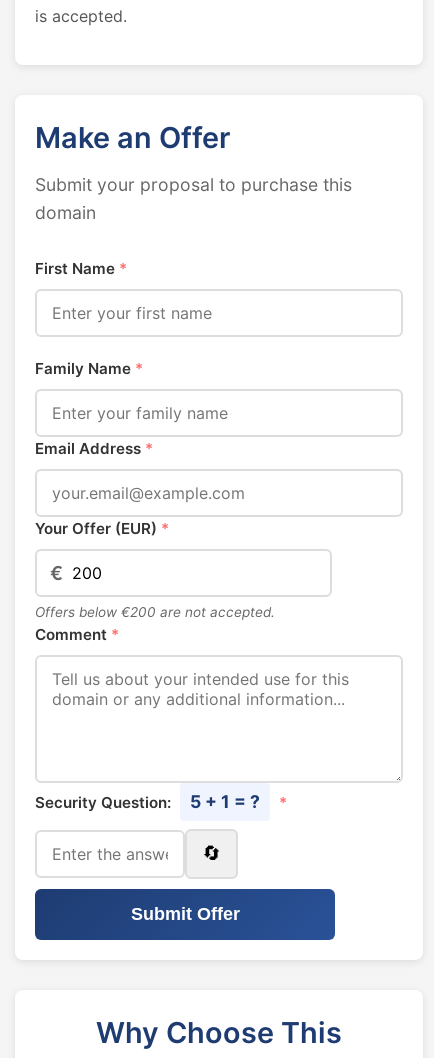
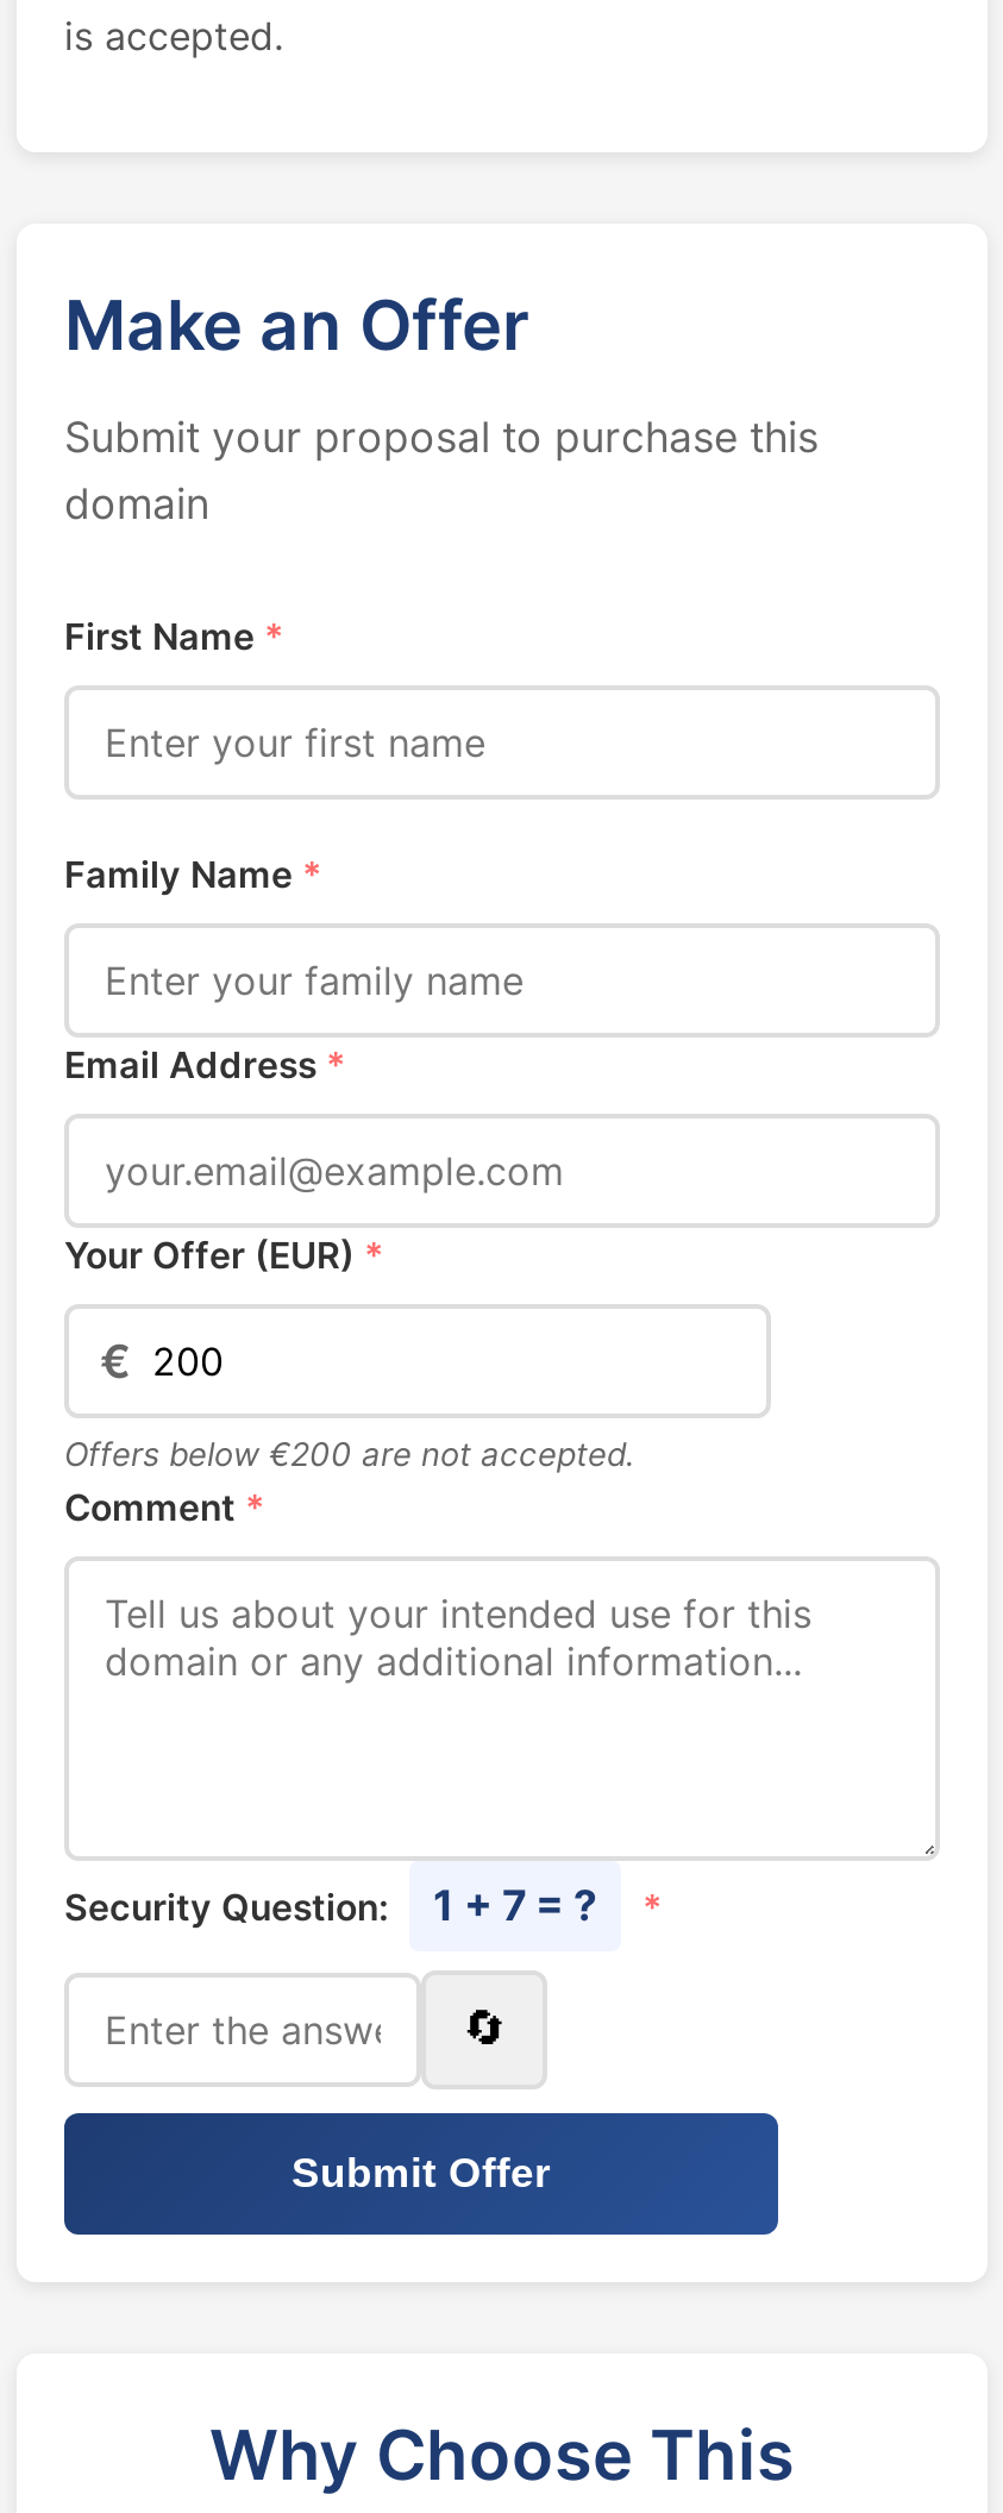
[190,791,260,812] 5 + 1 = ? -> [433,1880,597,1930] 1 + 7 = ?

